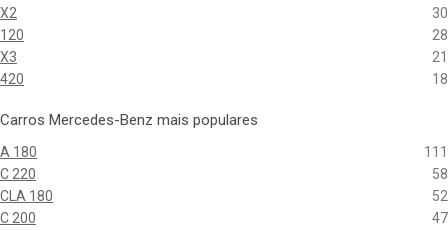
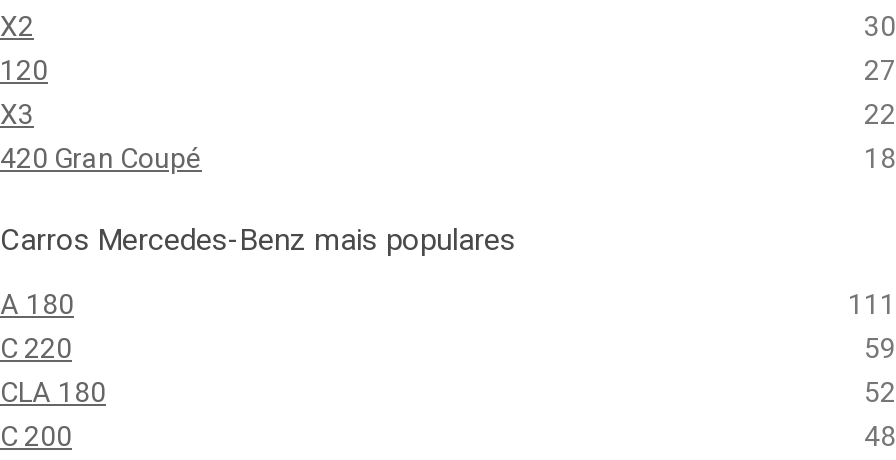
[432,27,448,43] 28 -> [864,54,896,86] 27
[0,49,448,87] 21 | 420 -> [0,98,896,174] 22 | 420 Gran Coupé
[432,166,448,182] 58 -> [864,332,896,364] 59
[432,210,448,226] 47 -> [864,420,896,452] 48

